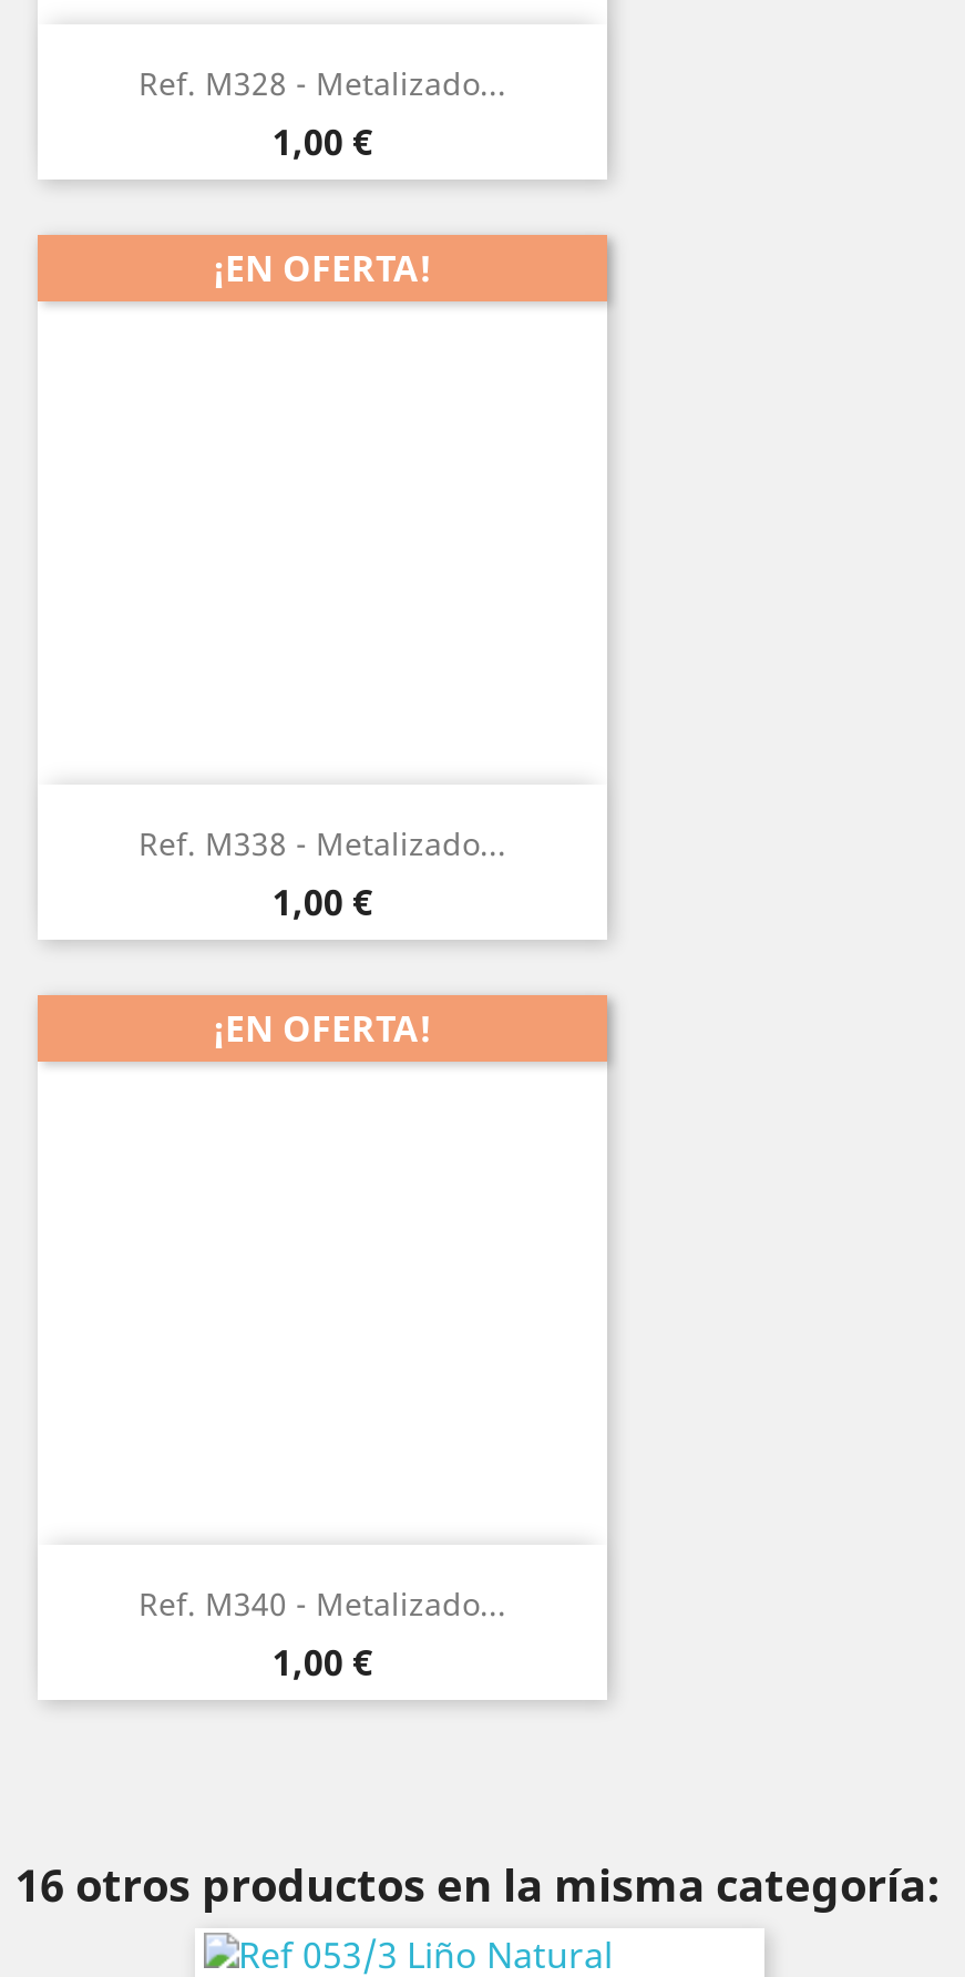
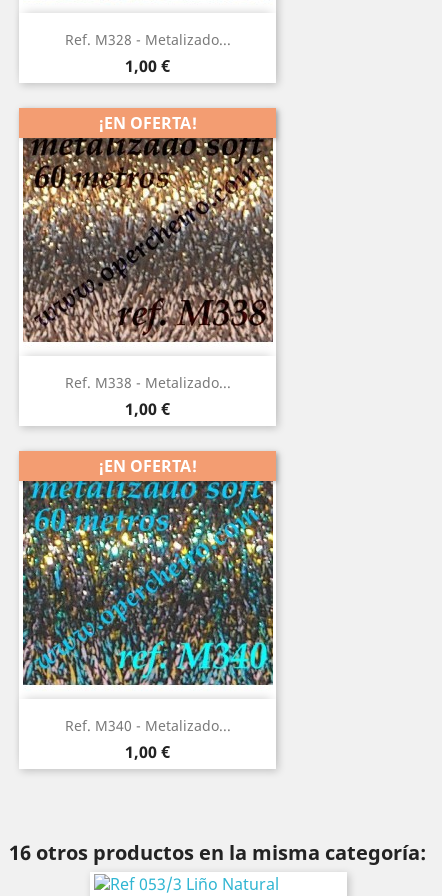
none -> [22,137,274,343] [image]
none -> [22,480,274,686] [image]

